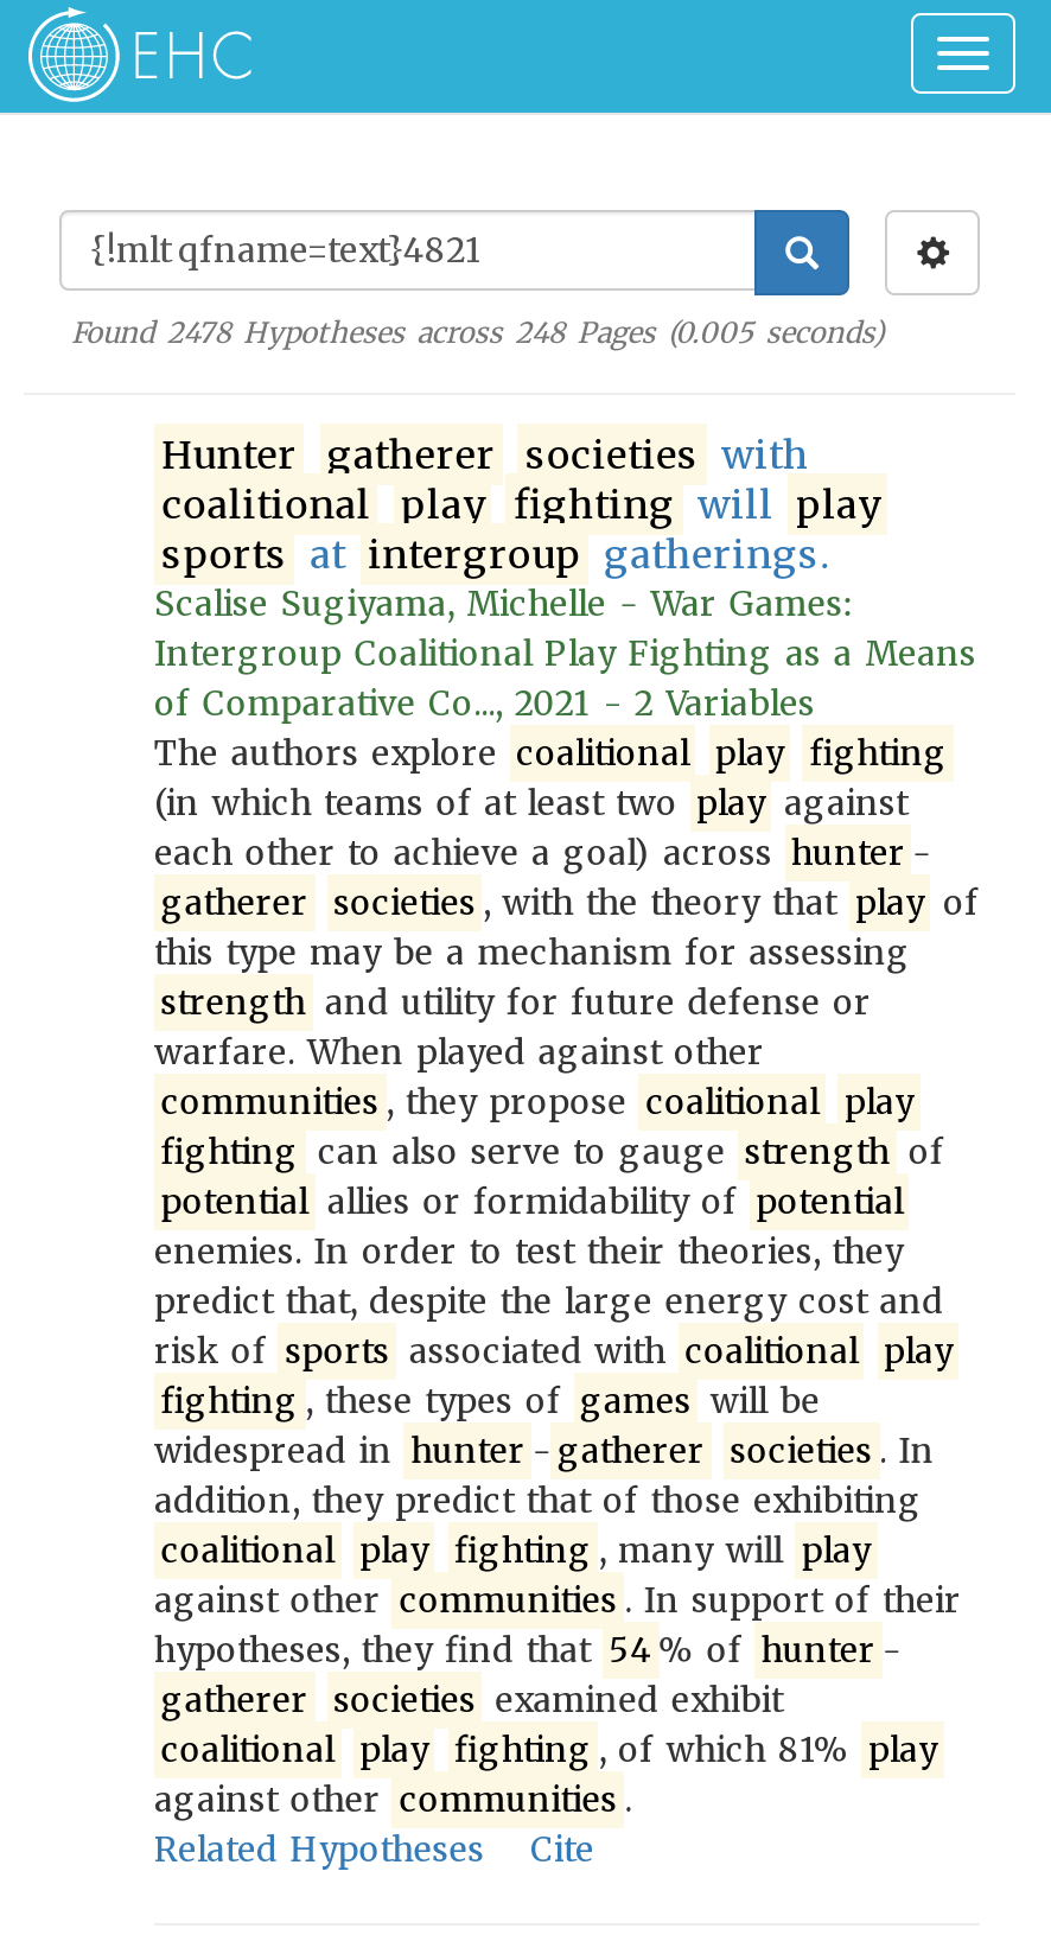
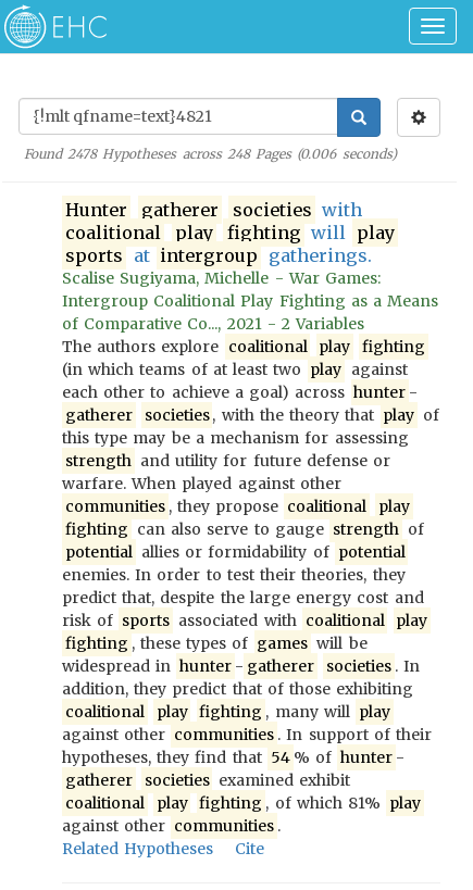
[71,314,884,350] Found 2478 Hypotheses across 248 Pages (0.005 seconds) -> [24,146,397,162] Found 2478 Hypotheses across 248 Pages (0.006 seconds)

